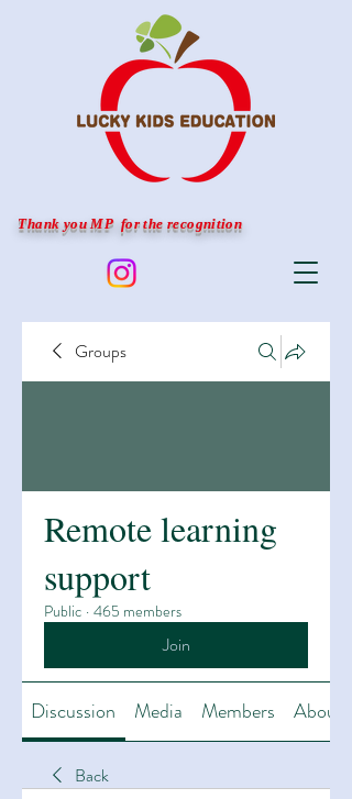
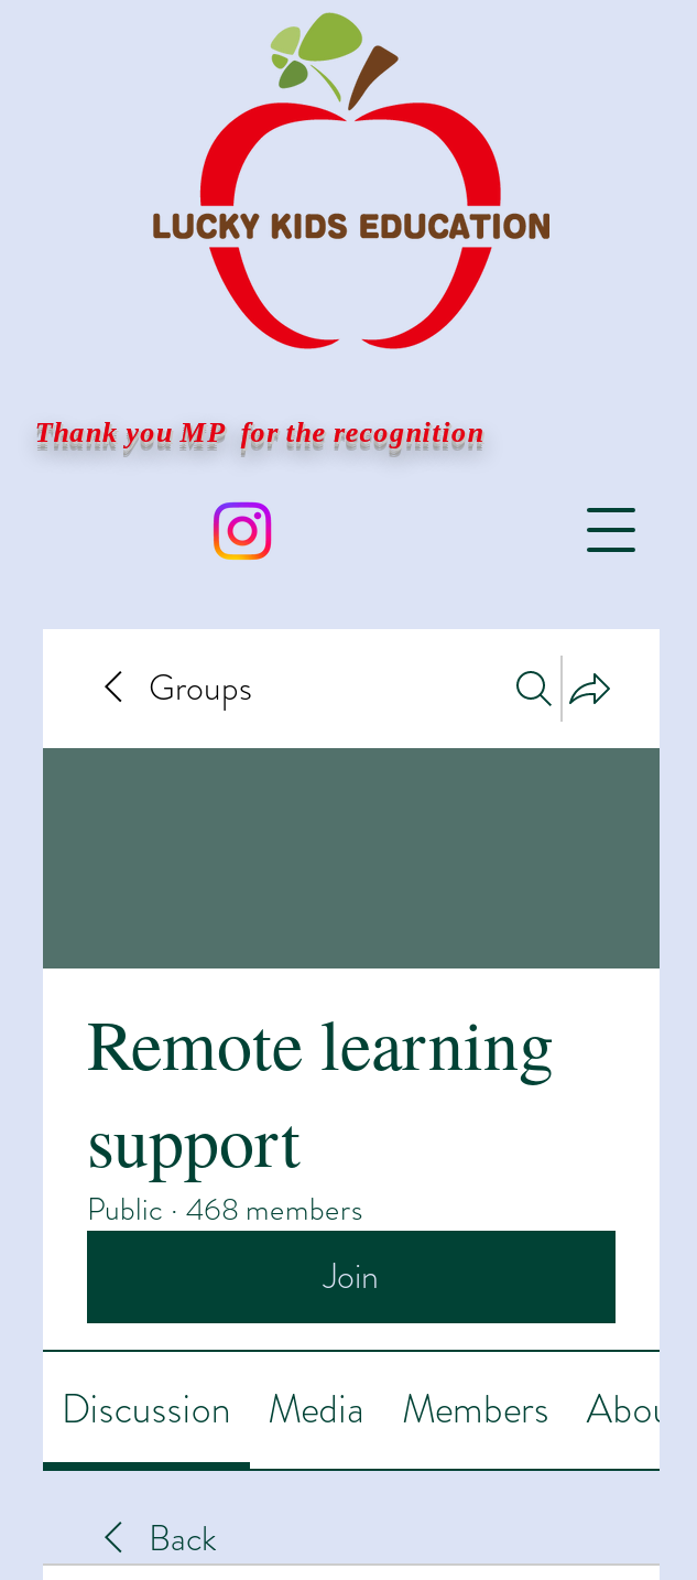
[44,600,182,622] Public · 465 members -> [87,1187,362,1231] Public · 468 members

